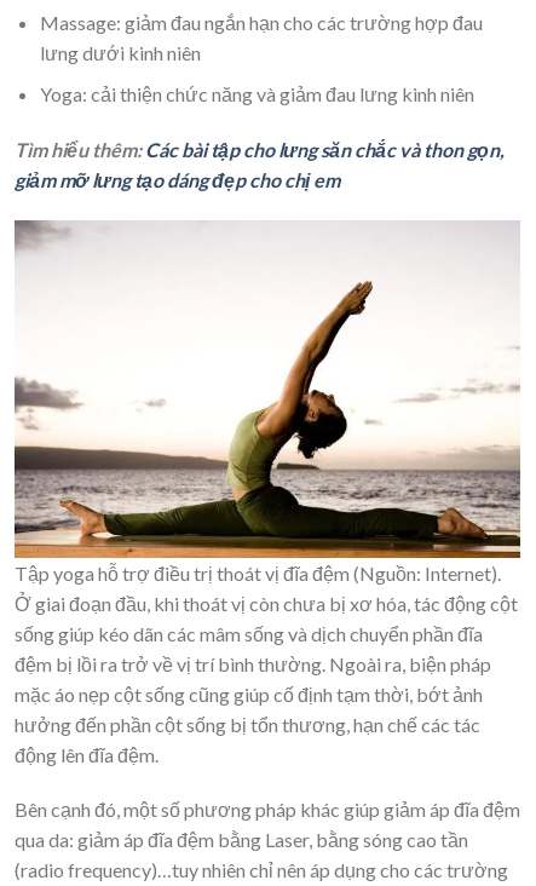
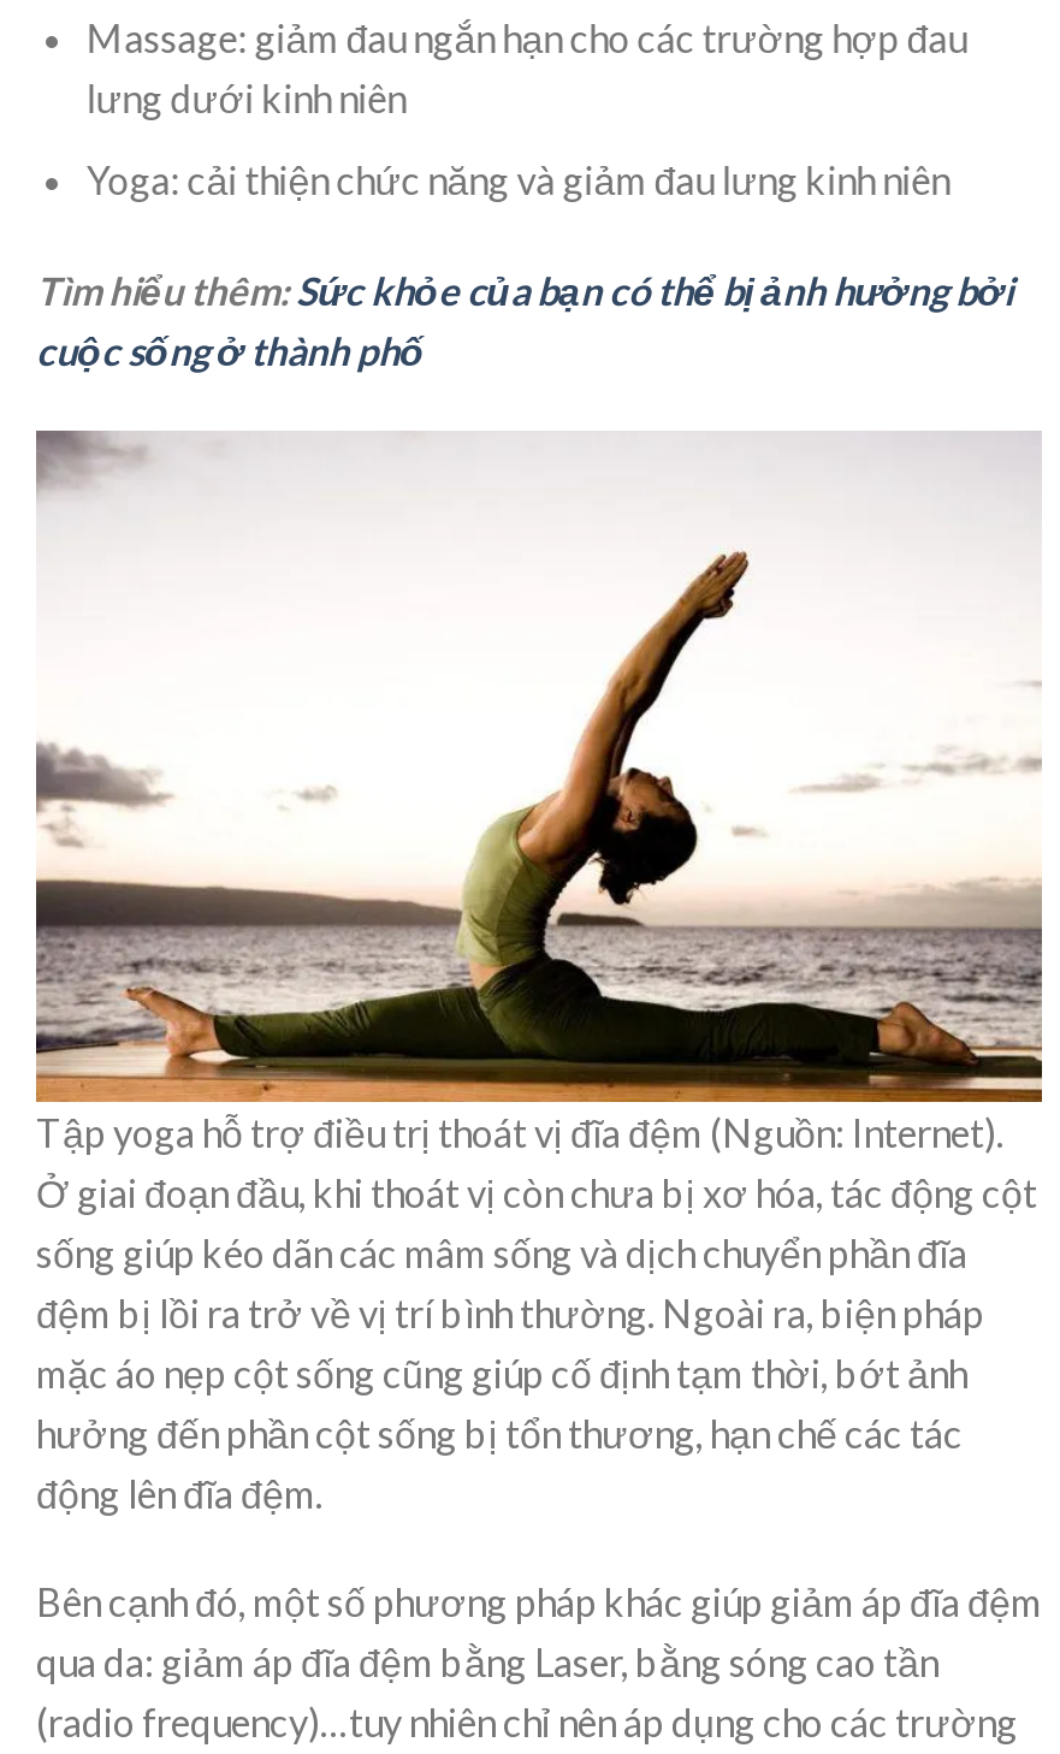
[15,138,505,191] Tìm hiểu thêm:Các bài tập cho lưng săn chắc và thon gọn, | giảm mỡ lưng tạo dáng đẹp cho chị em -> [36,268,1013,373] Tìm hiểu thêm:Sức khỏe của bạn có thể bị ảnh hưởng bởi | cuộc sống ở thành phố

